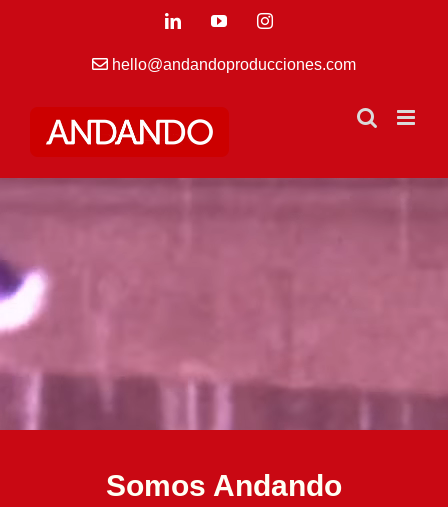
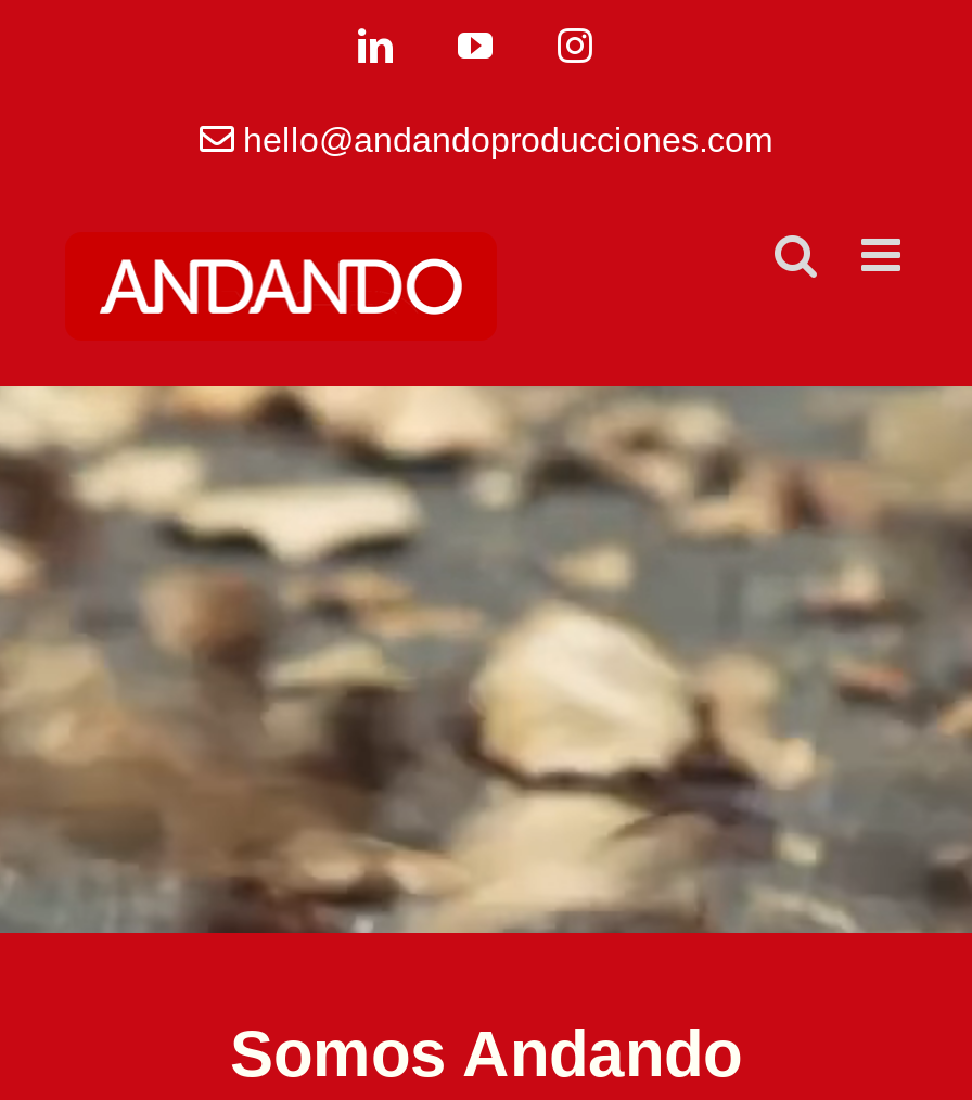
[3,178,445,430] [image] -> [7,384,965,933] [image]

